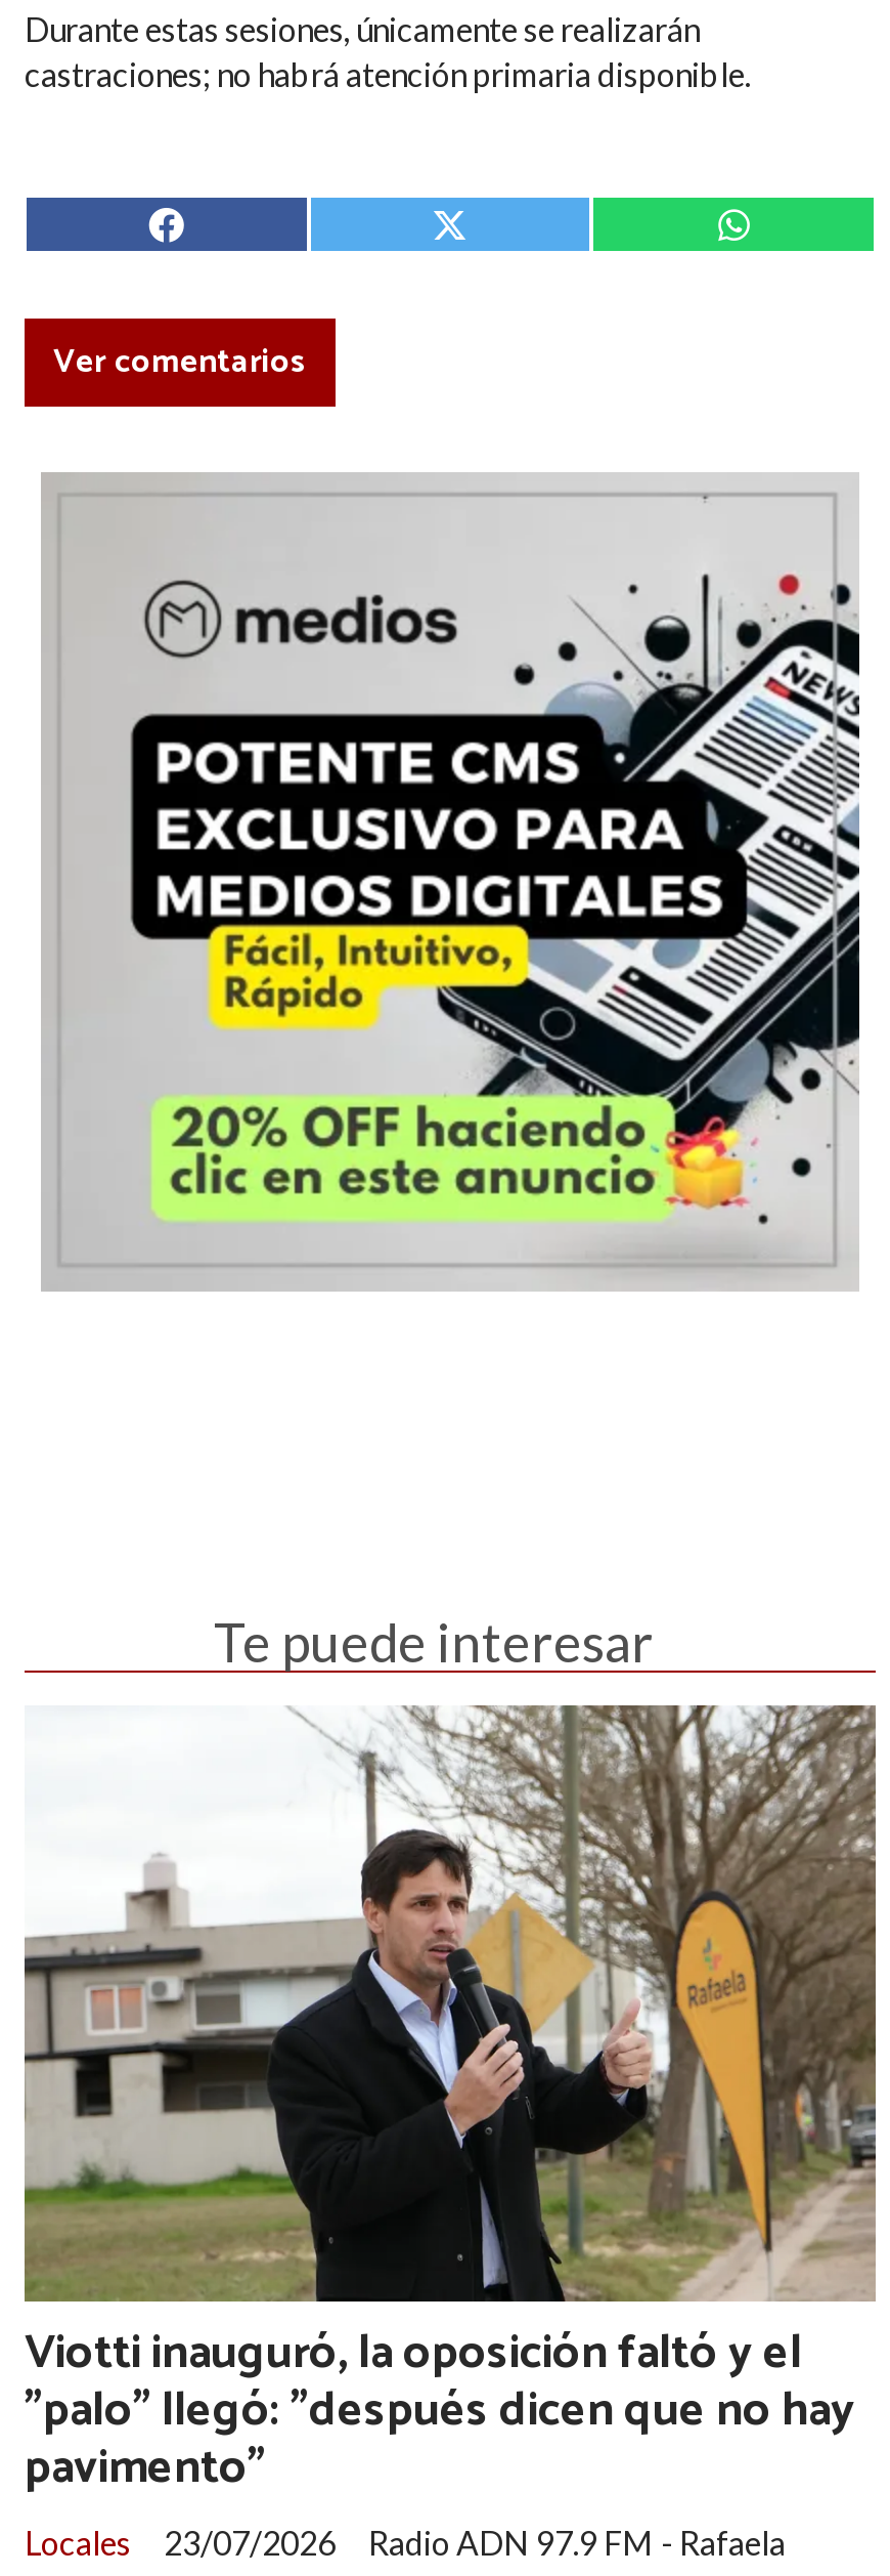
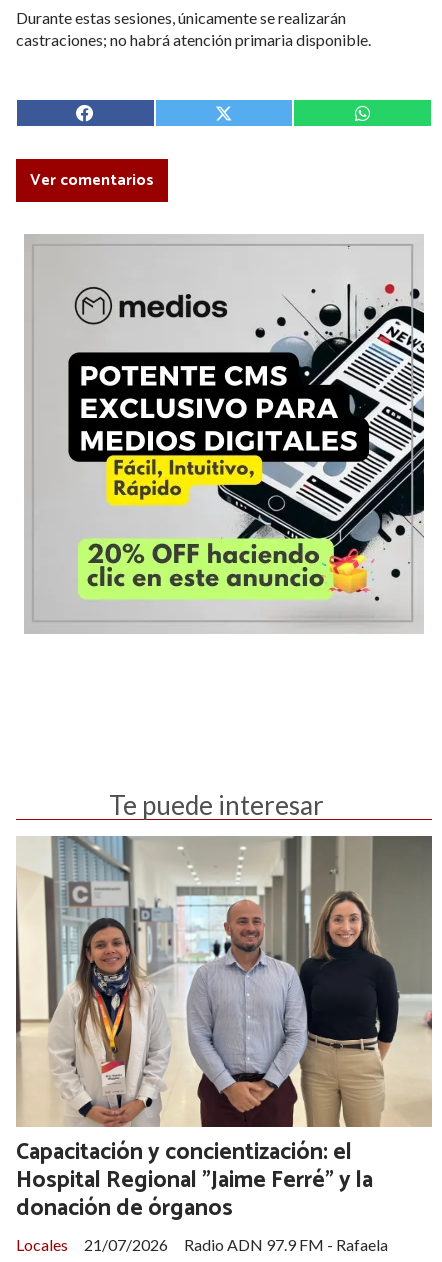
[25,1705,878,2505] [image] | Viotti inauguró, la oposición faltó y el | "palo" llegó: "después dicen que no hay | pavimento" -> [15,835,432,1226] [image] | Capacitación y concientización: el | Hospital Regional "Jaime Ferré" y la | donación de órganos
[25,2523,786,2562] Locales 23/07/2026 Radio ADN 97.9 FM - Rafaela -> [16,1235,388,1254] Locales 21/07/2026 Radio ADN 97.9 FM - Rafaela

